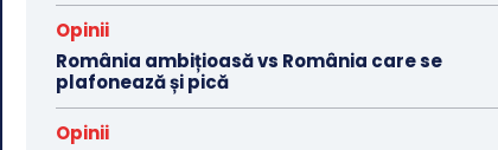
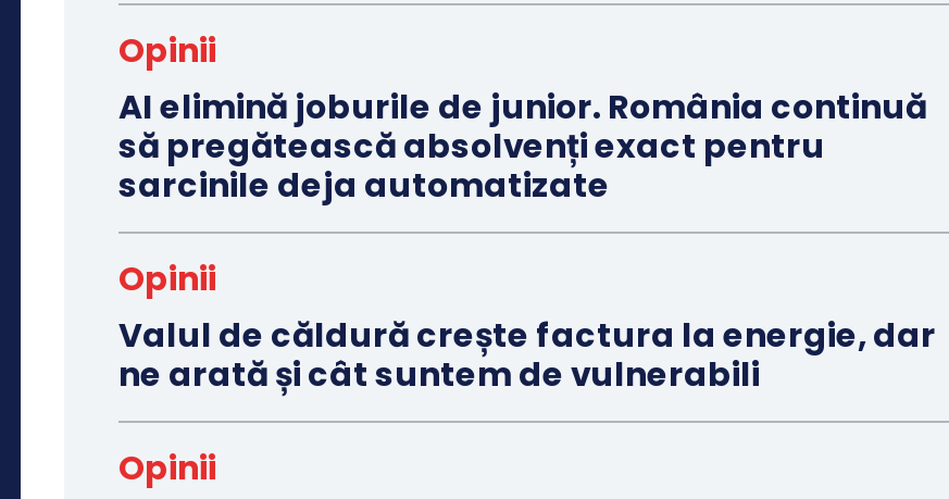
[56,49,442,95] România ambițioasă vs România care se | plafonează și pică -> [118,84,936,397] AI elimină joburile de junior. România continuă | să pregătească absolvenți exact pentru | sarcinile deja automatizate | Opinii | Valul de căldură crește factura la energie, dar | ne arată și cât suntem de vulnerabili

